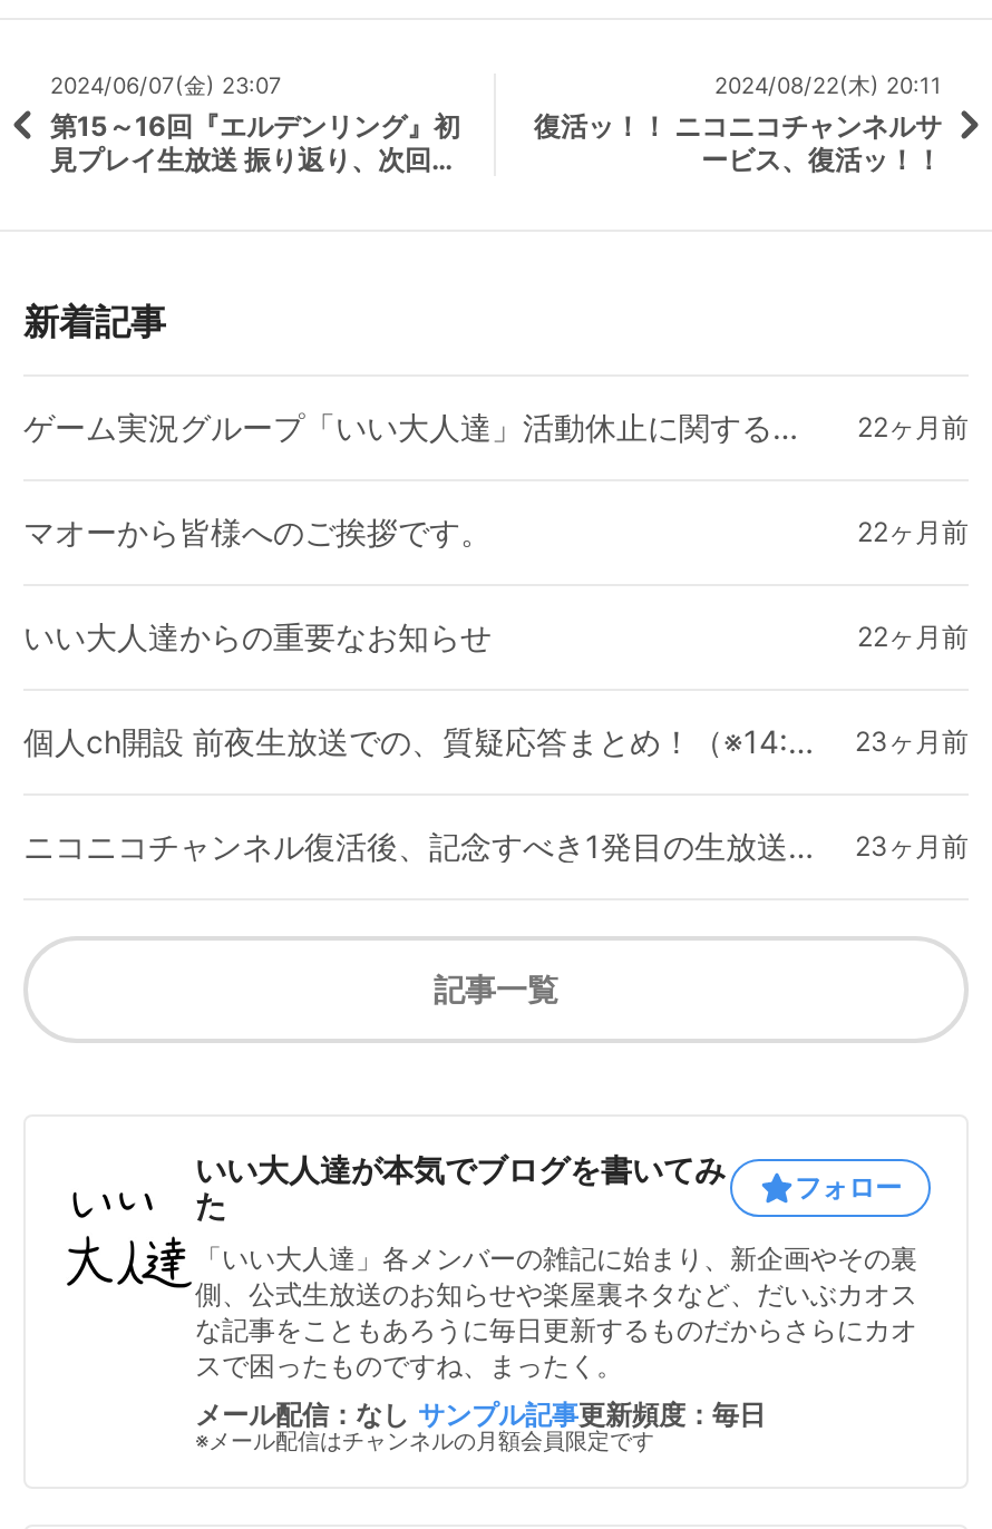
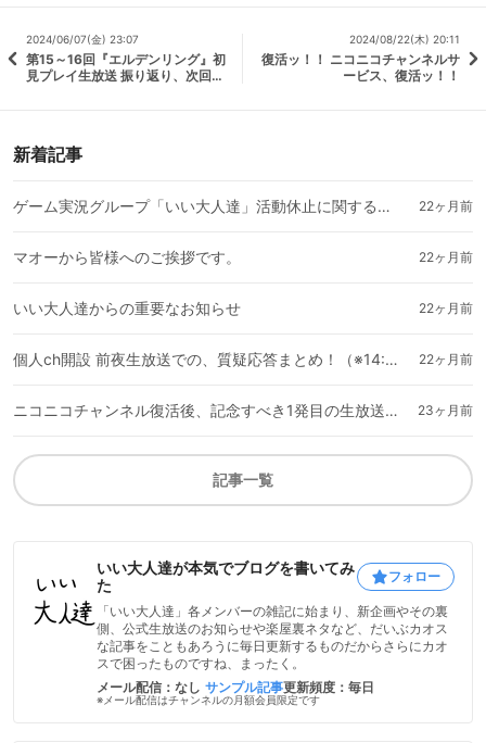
[855,724,969,758] 23ヶ月前 -> [419,351,473,367] 22ヶ月前

